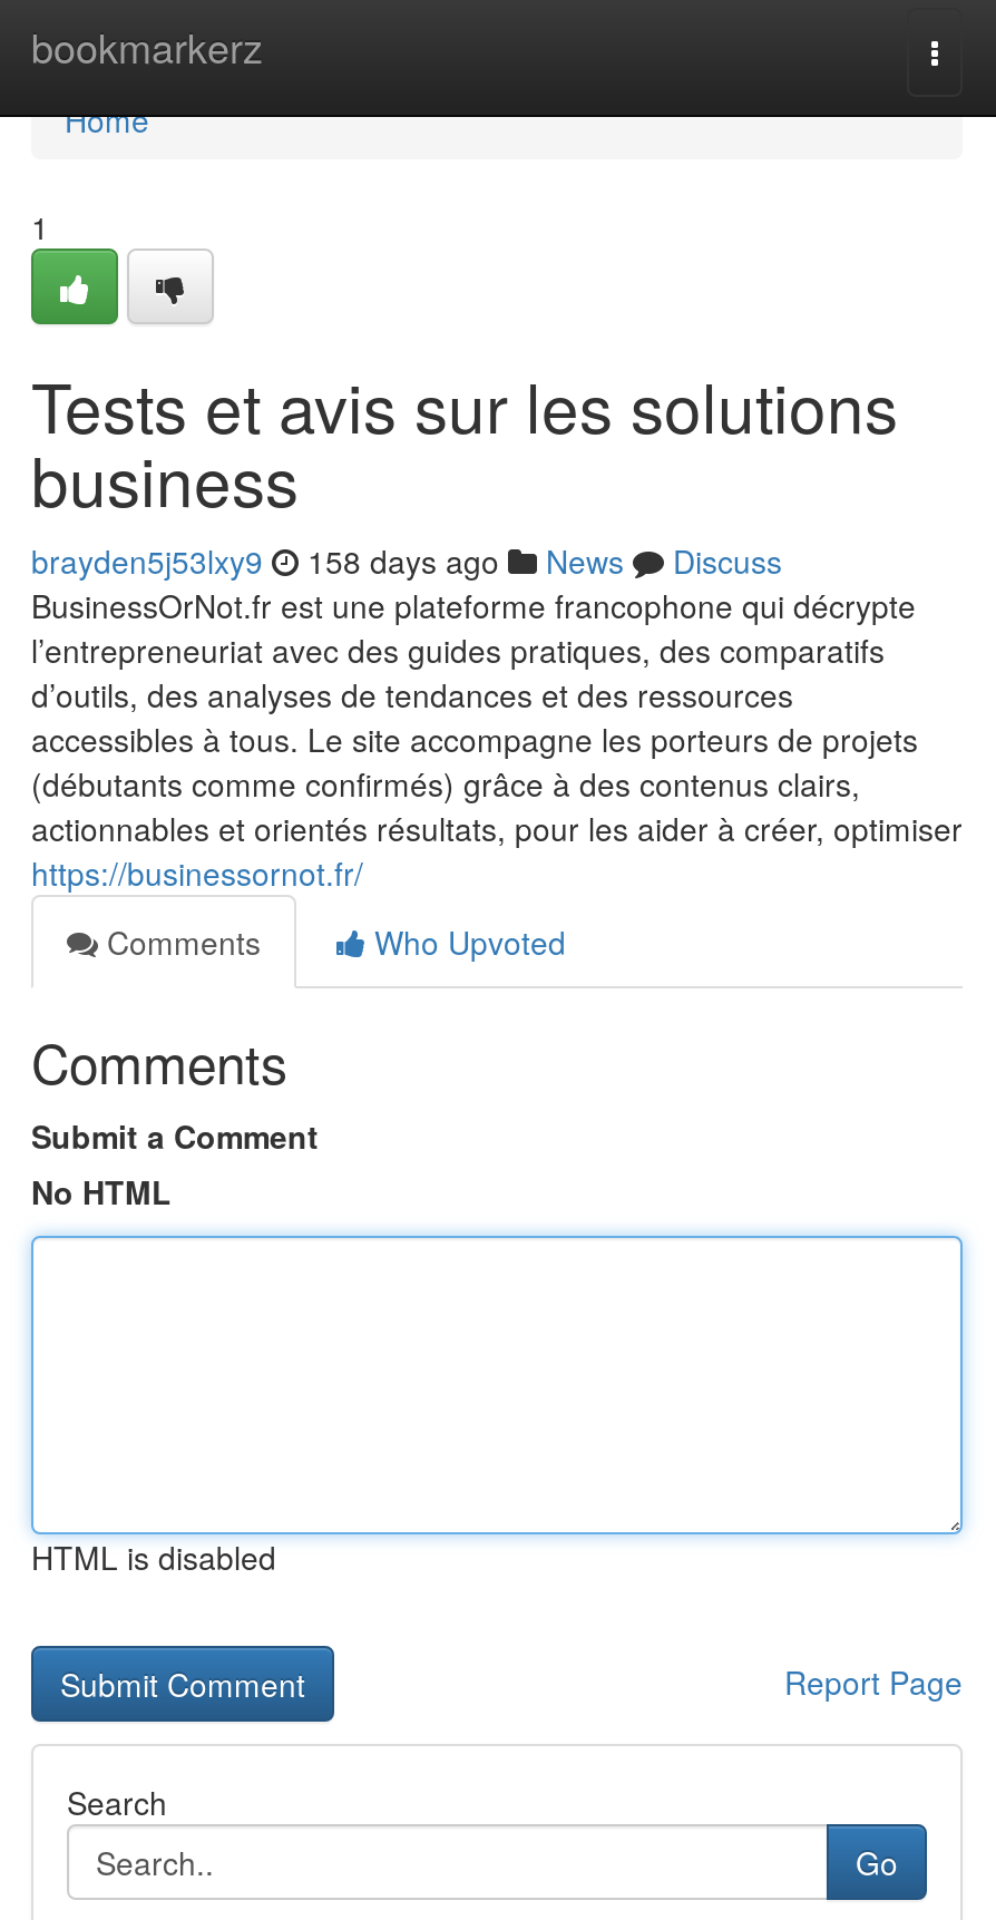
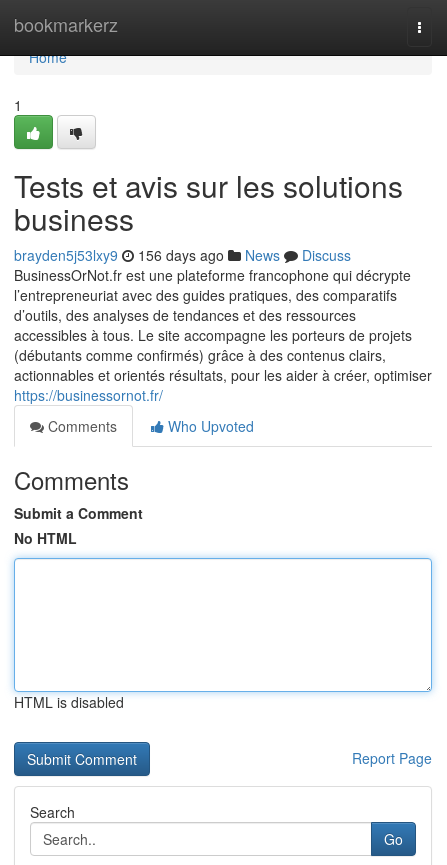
[31,538,782,583] brayden5j53lxy9 158 days ago News Discuss -> [14,245,351,265] brayden5j53lxy9 156 days ago News Discuss

